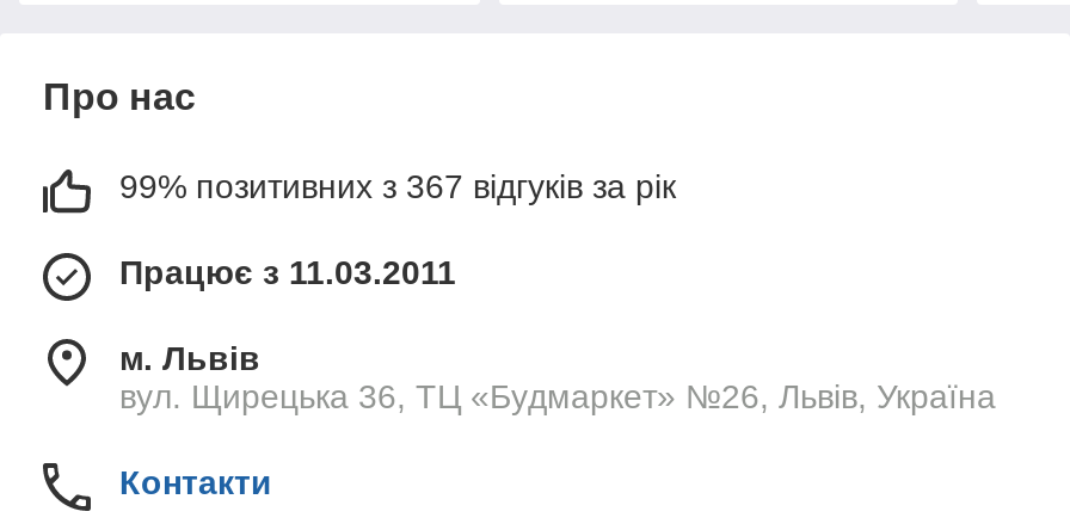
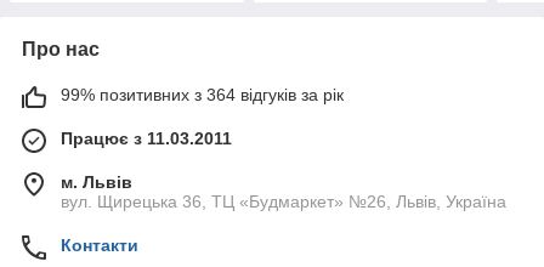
[119,167,676,205] 99% позитивних з 367 відгуків за рік -> [61,85,344,104] 99% позитивних з 364 відгуків за рік

